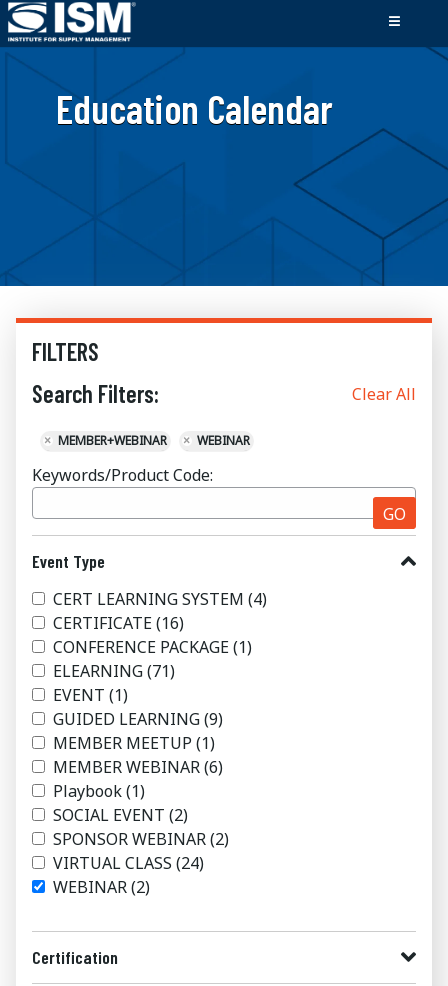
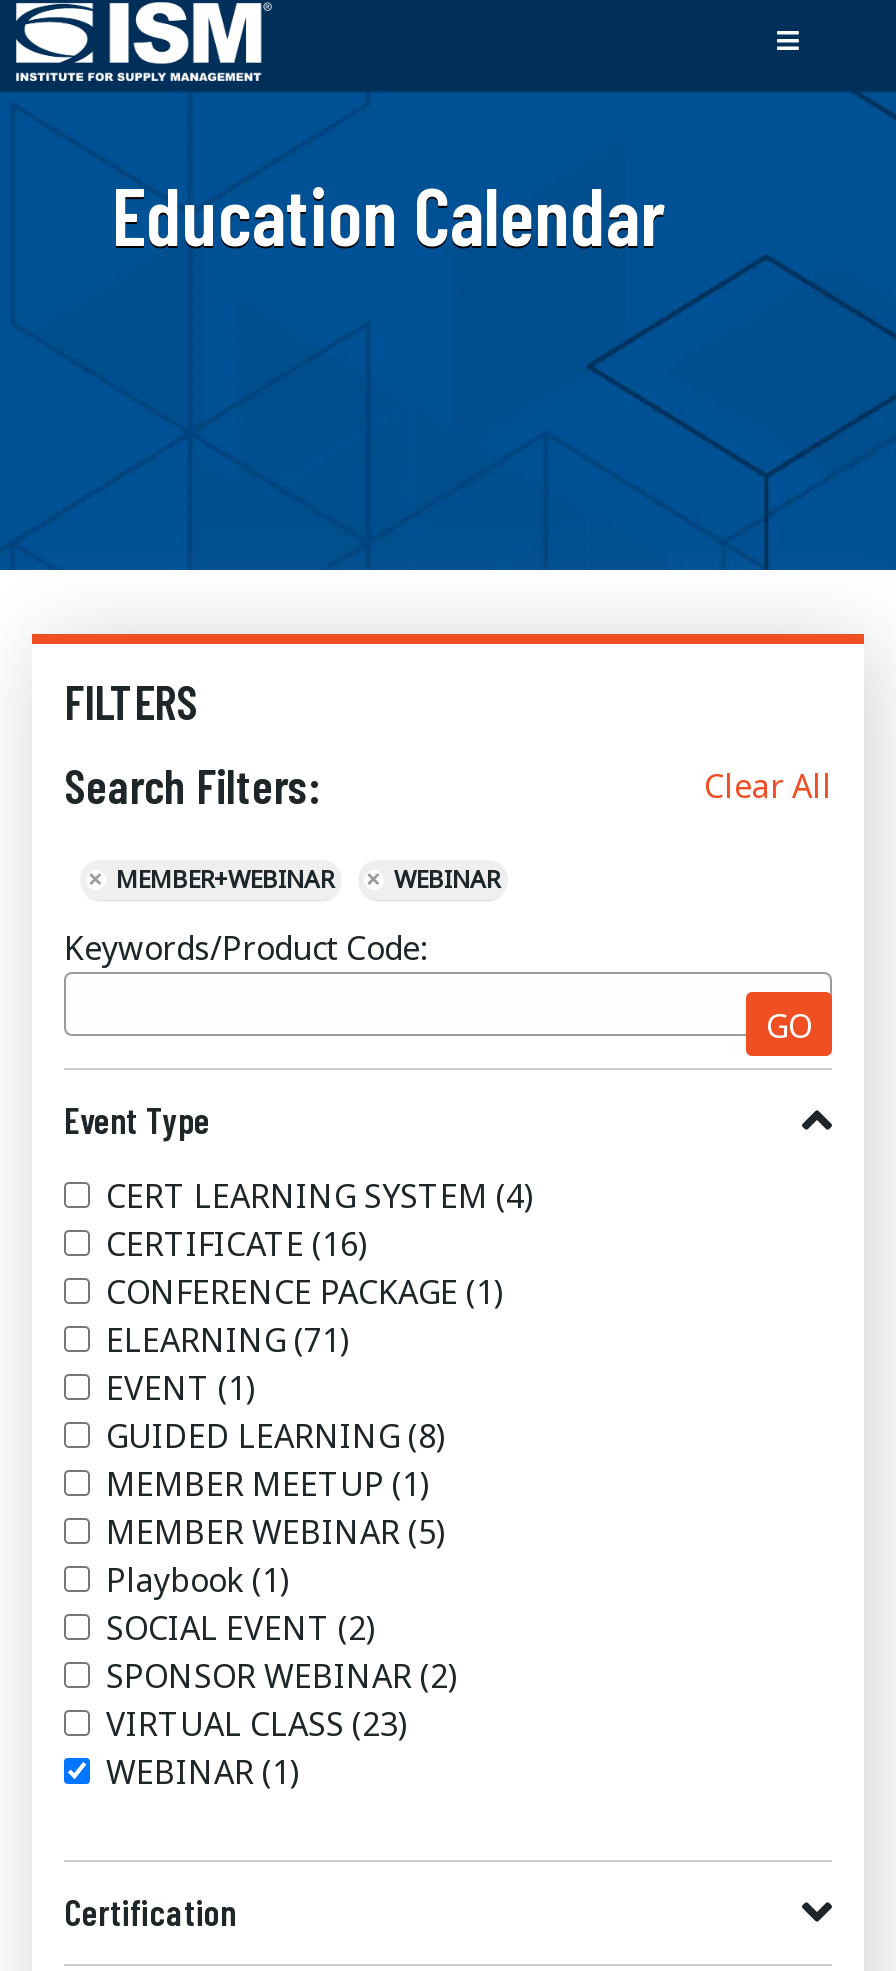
[53,708,223,730] GUIDED LEARNING (9) -> [106,1414,446,1458] GUIDED LEARNING (8)
[53,756,223,778] MEMBER WEBINAR (6) -> [106,1510,446,1554] MEMBER WEBINAR (5)
[53,852,204,874] VIRTUAL CLASS (24) -> [106,1702,408,1746] VIRTUAL CLASS (23)
[53,876,150,898] WEBINAR (2) -> [106,1750,300,1794] WEBINAR (1)

